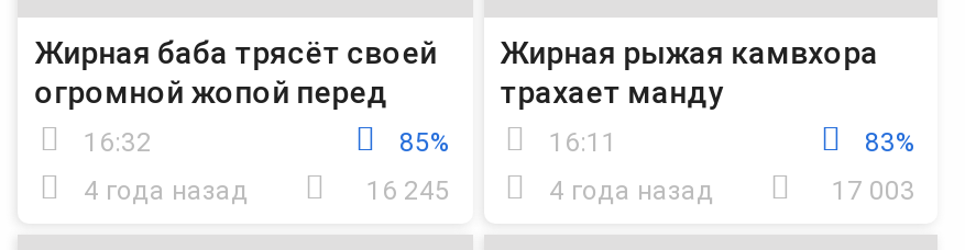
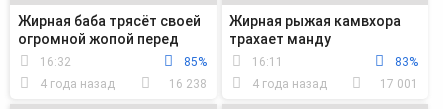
[366,175,450,205] 16 245 -> [168,77,206,91] 16 238
[832,175,915,205] 17 003 -> [380,77,418,91] 17 001

